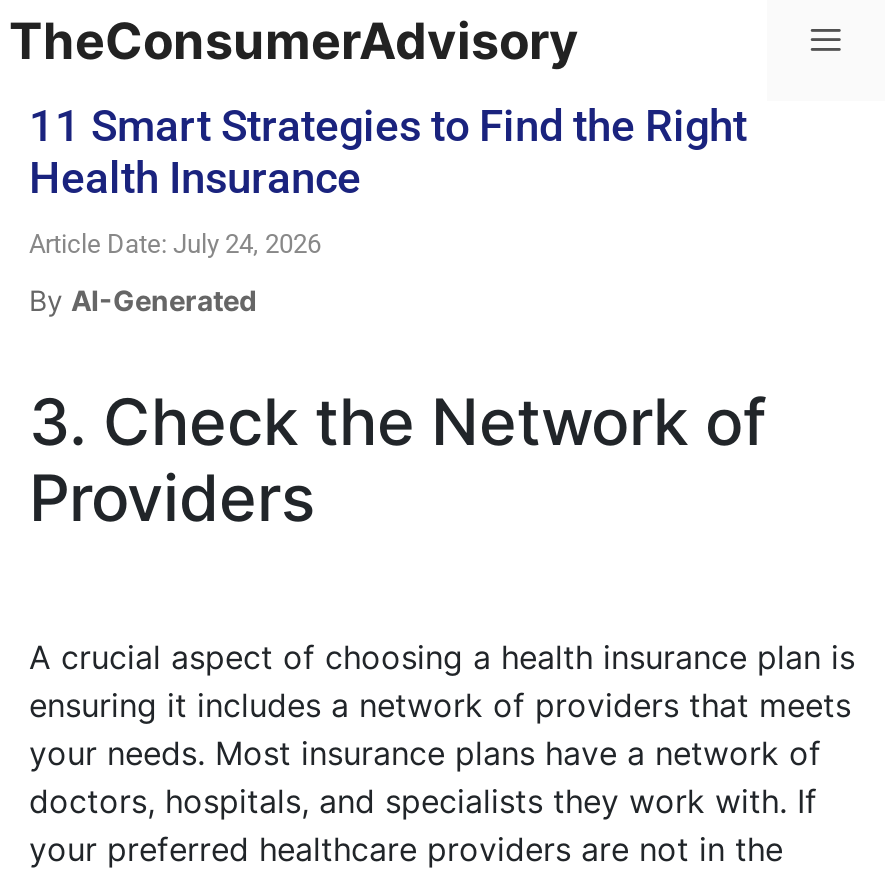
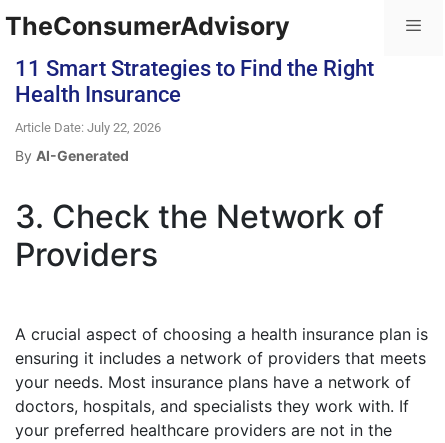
[29,229,321,259] Article Date: July 24, 2026 -> [15,120,161,135] Article Date: July 22, 2026

